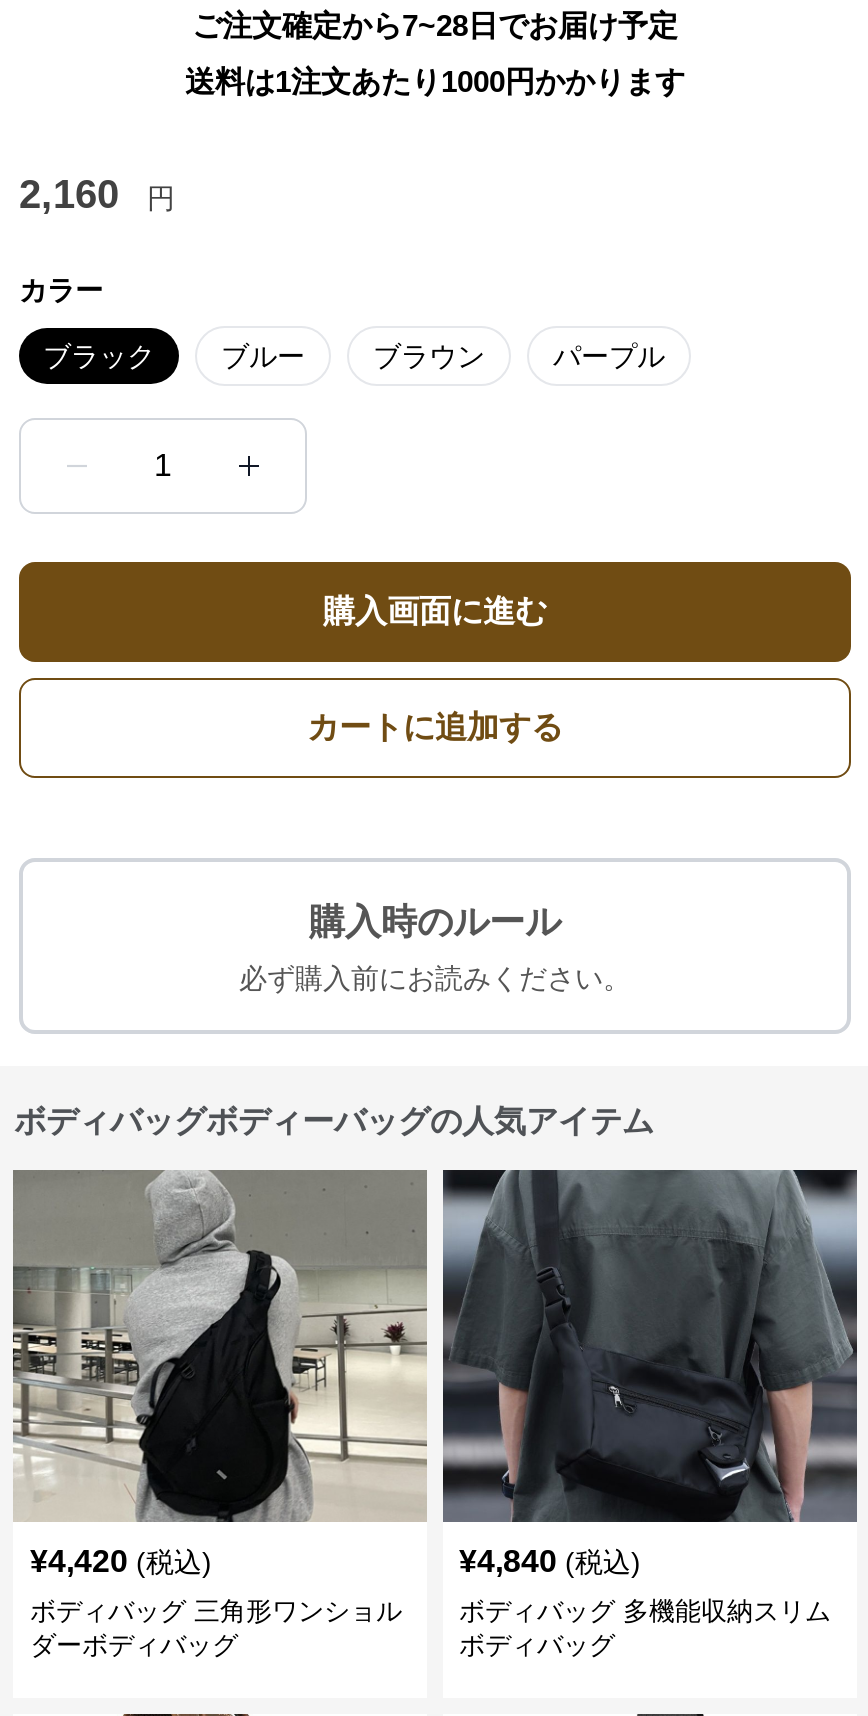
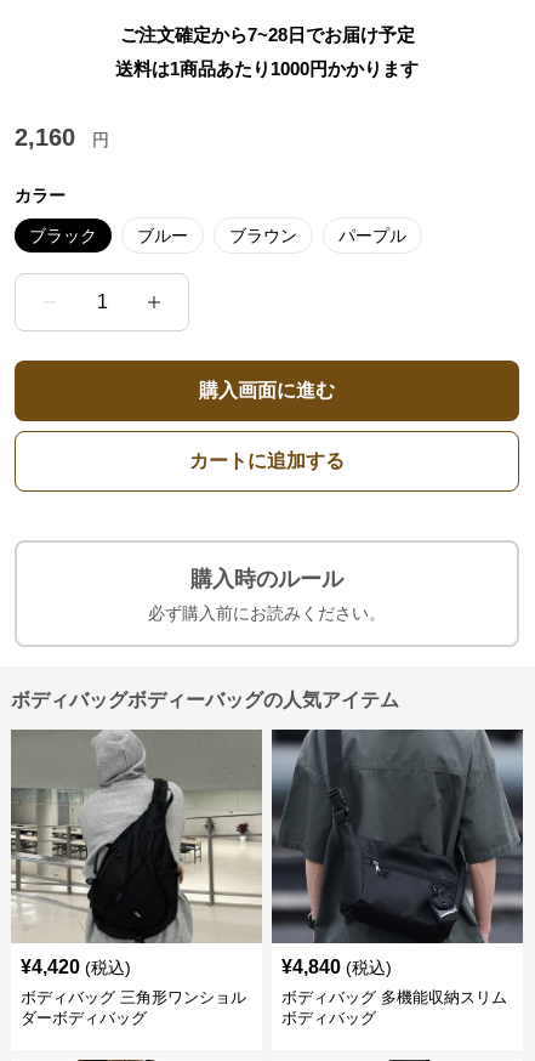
[185,64,685,98] 送料は1注文あたり1000円かかります -> [115,58,419,79] 送料は1商品あたり1000円かかります

